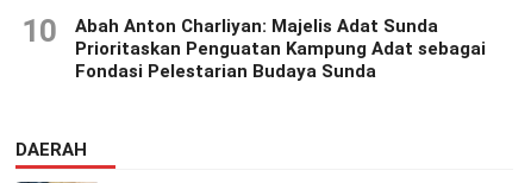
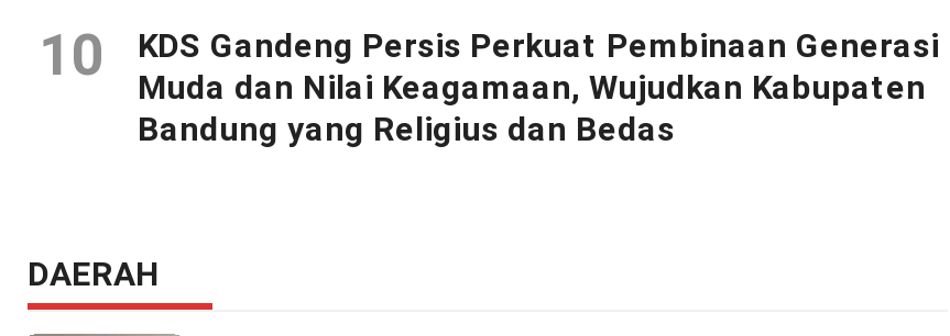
[75,15,486,82] Abah Anton Charliyan: Majelis Adat Sunda | Prioritaskan Penguatan Kampung Adat sebagai | Fondasi Pelestarian Budaya Sunda -> [138,26,939,149] KDS Gandeng Persis Perkuat Pembinaan Generasi | Muda dan Nilai Keagamaan, Wujudkan Kabupaten | Bandung yang Religius dan Bedas

